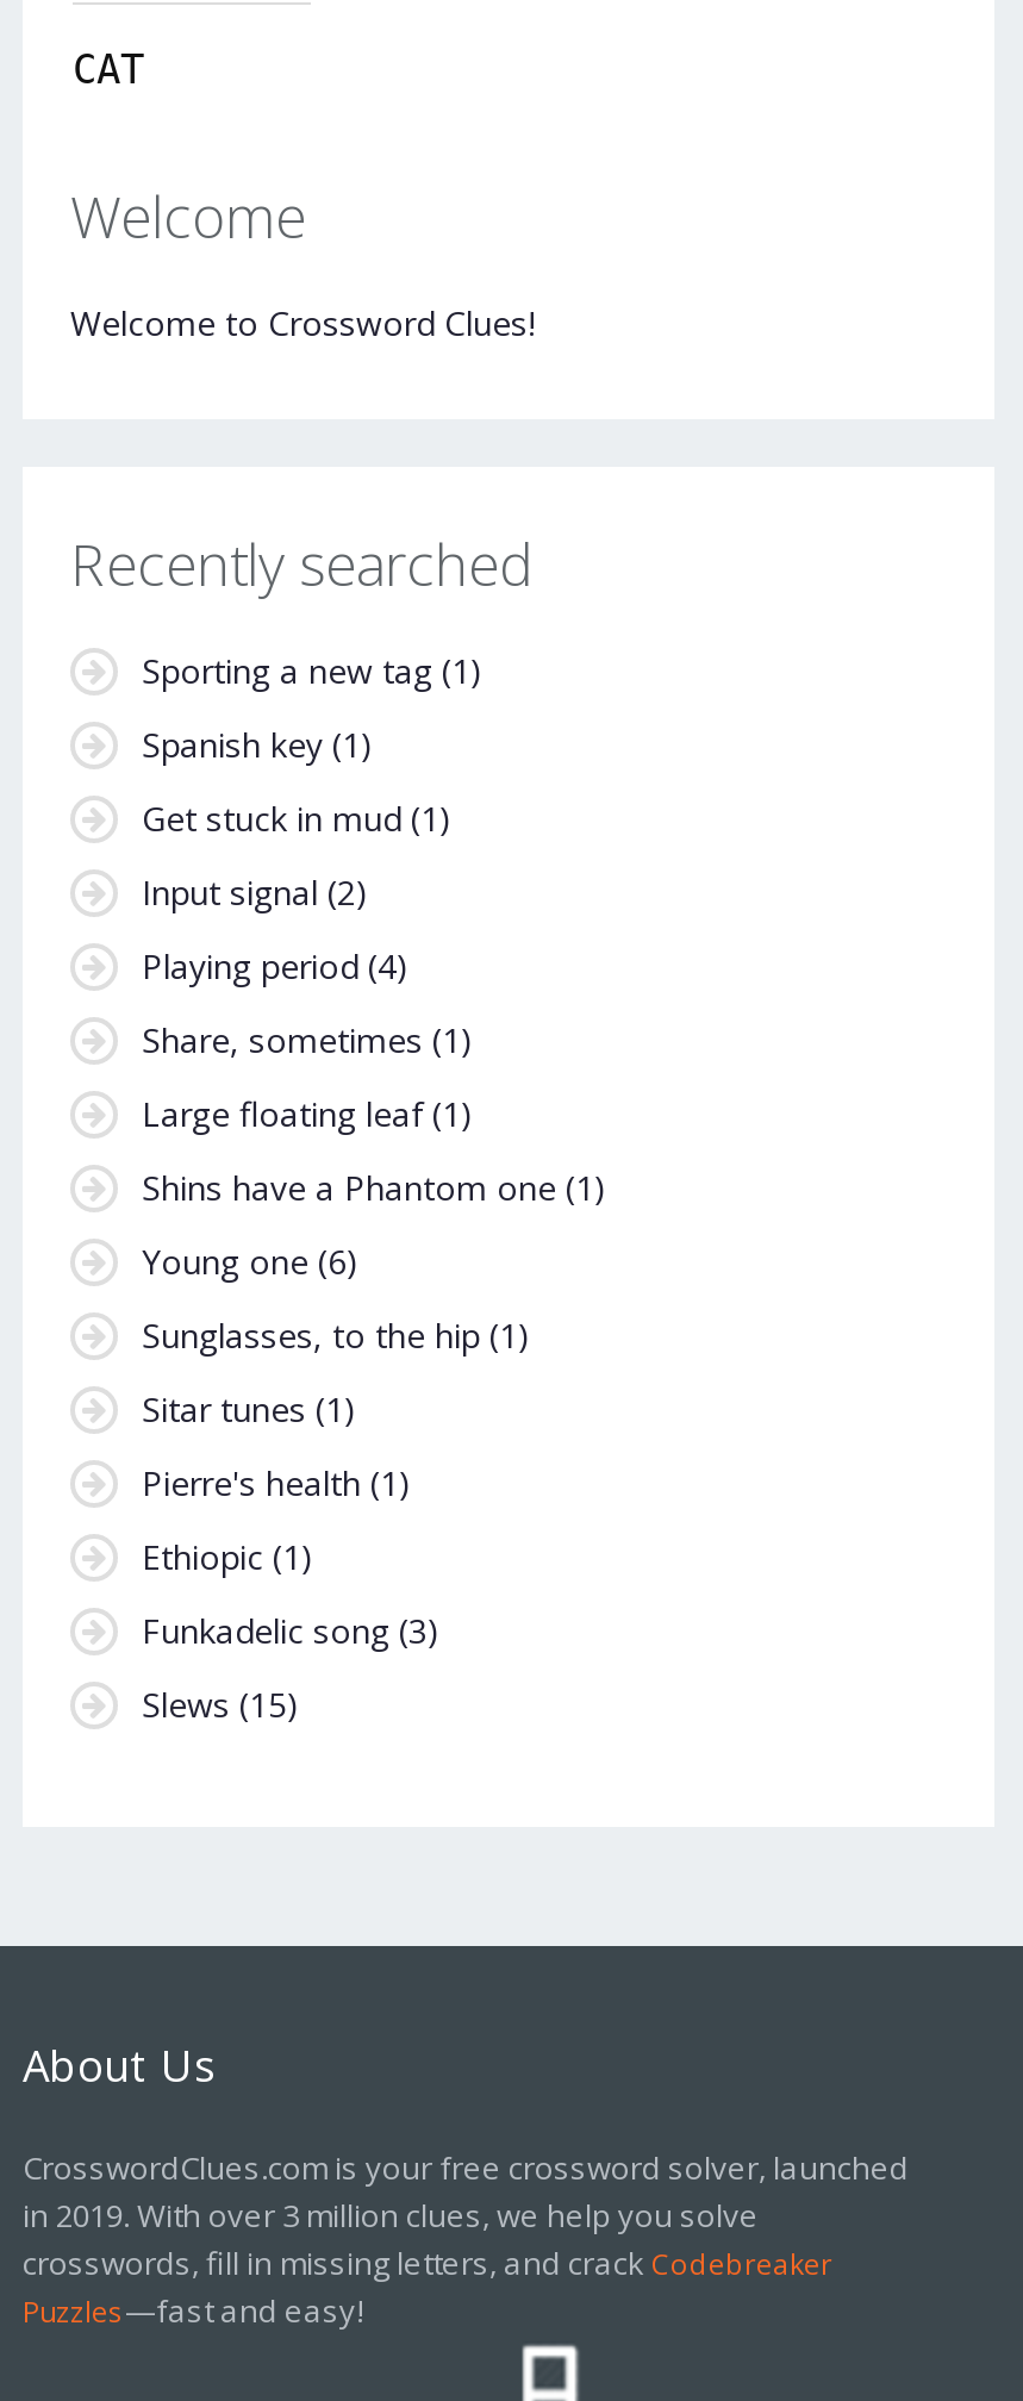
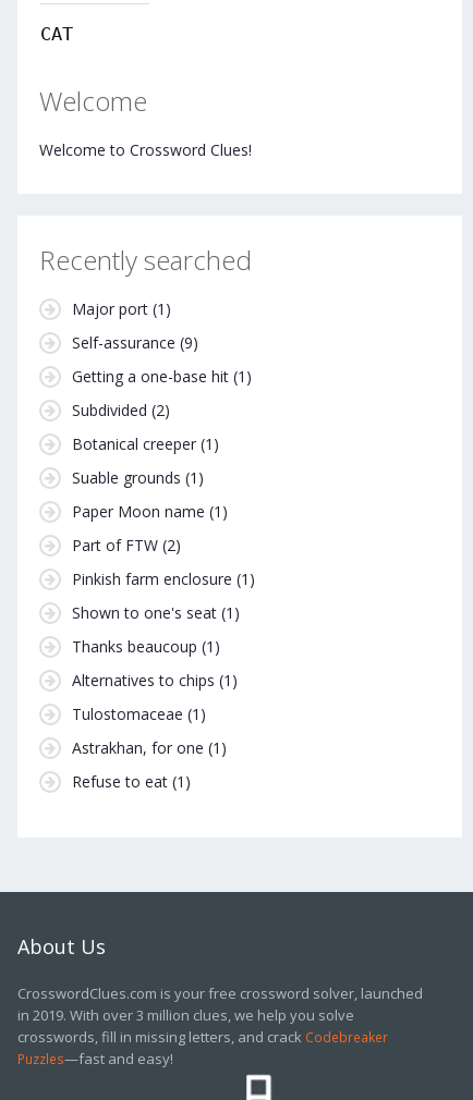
[142,648,482,693] Sporting a new tag (1) -> [72,298,171,319] Major port (1)
[142,722,373,767] Spanish key (1) -> [72,332,198,353] Self-assurance (9)
[142,796,451,841] Get stuck in mud (1) -> [72,366,252,387] Getting a one-base hit (1)
[142,869,368,915] Input signal (2) -> [72,400,170,420] Subdivided (2)
[142,943,408,989] Playing period (4) -> [72,433,219,454] Botanical creeper (1)
[142,1017,473,1062] Share, sometimes (1) -> [72,467,204,488] Suable grounds (1)
[142,1091,473,1136] Large floating leaf (1) -> [72,501,228,522] Paper Moon name (1)
[142,1165,606,1210] Shins have a Phantom one (1) -> [72,535,181,555] Part of FTW (2)
[142,1239,358,1284] Young one (6) -> [72,569,255,589] Pinkish farm enclosure (1)
[142,1312,530,1358] Sunglasses, to the hip (1) -> [72,602,240,623] Shown to one's seat (1)
[142,1386,356,1432] Sitar tunes (1) -> [72,636,220,657] Thanks beaucoup (1)
[142,1460,411,1505] Pierre's health (1) -> [72,670,238,690] Alternatives to chips (1)
[142,1534,313,1579] Ethiopic (1) -> [72,704,206,724] Tulostomaceae (1)
[142,1608,439,1653] Funkadelic song (3) -> [72,737,227,758] Astrakhan, for one (1)
[142,1682,299,1727] Slews (15) -> [72,771,191,792] Refuse to eat (1)

